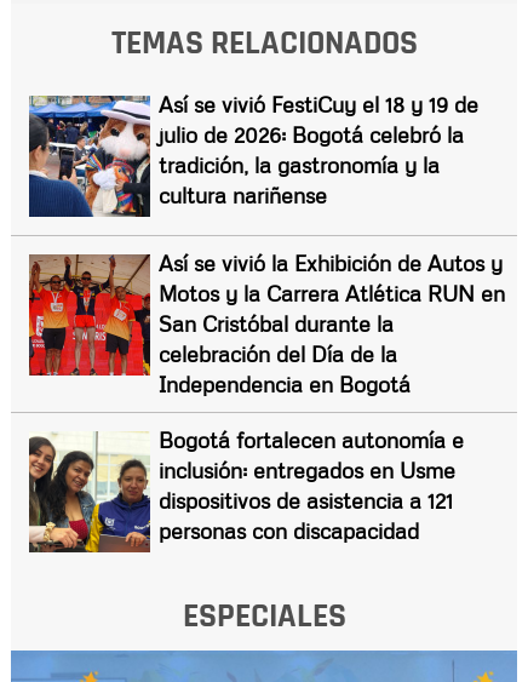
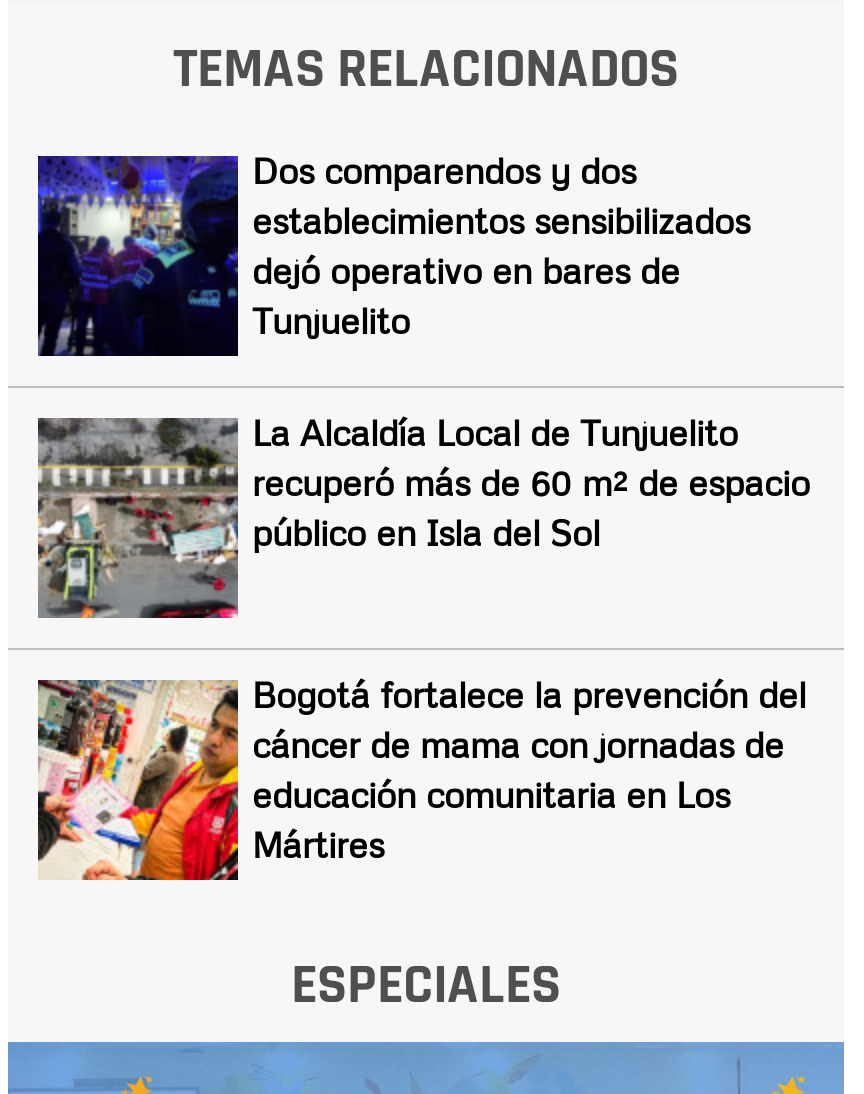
[28,91,478,218] [image] | Así se vivió FestiCuy el 18 y 19 de | julio de 2026: Bogotá celebró la | tradición, la gastronomía y la | cultura nariñense -> [36,149,750,358] [image] | Dos comparendos y dos | establecimientos sensibilizados | dejó operativo en bares de | Tunjuelito
[28,250,505,398] [image] | Así se vivió la Exhibición de Autos y | Motos y la Carrera Atlética RUN en | San Cristóbal durante la | celebración del Día de la | Independencia en Bogotá -> [36,411,810,620] [image] | La Alcaldía Local de Tunjuelito | recuperó más de 60 m² de espacio | público en Isla del Sol
[28,427,464,554] [image] | Bogotá fortalecen autonomía e | inclusión: entregados en Usme | dispositivos de asistencia a 121 | personas con discapacidad -> [36,673,806,882] [image] | Bogotá fortalece la prevención del | cáncer de mama con jornadas de | educación comunitaria en Los | Mártires

